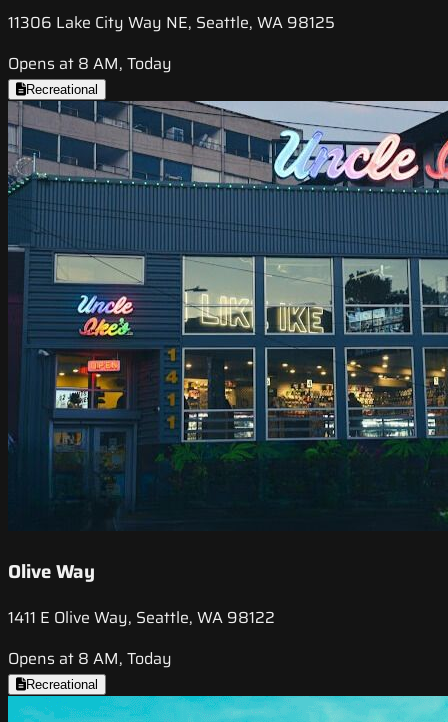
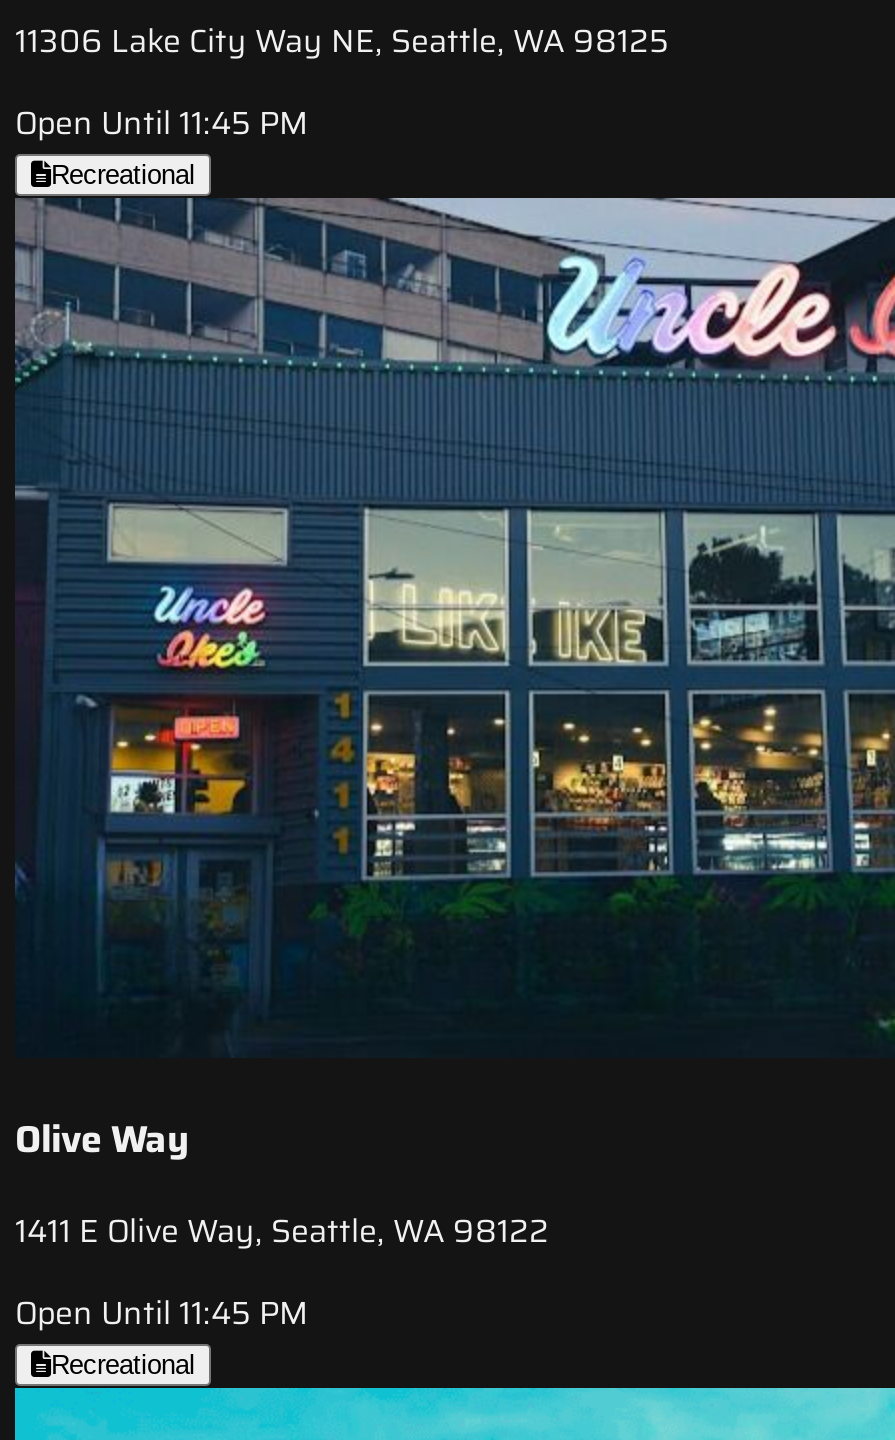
[8,51,172,76] Opens at 8 AM, Today -> [15,99,309,149] Open Until 11:45 PM
[8,646,172,671] Opens at 8 AM, Today -> [15,1288,309,1338] Open Until 11:45 PM

